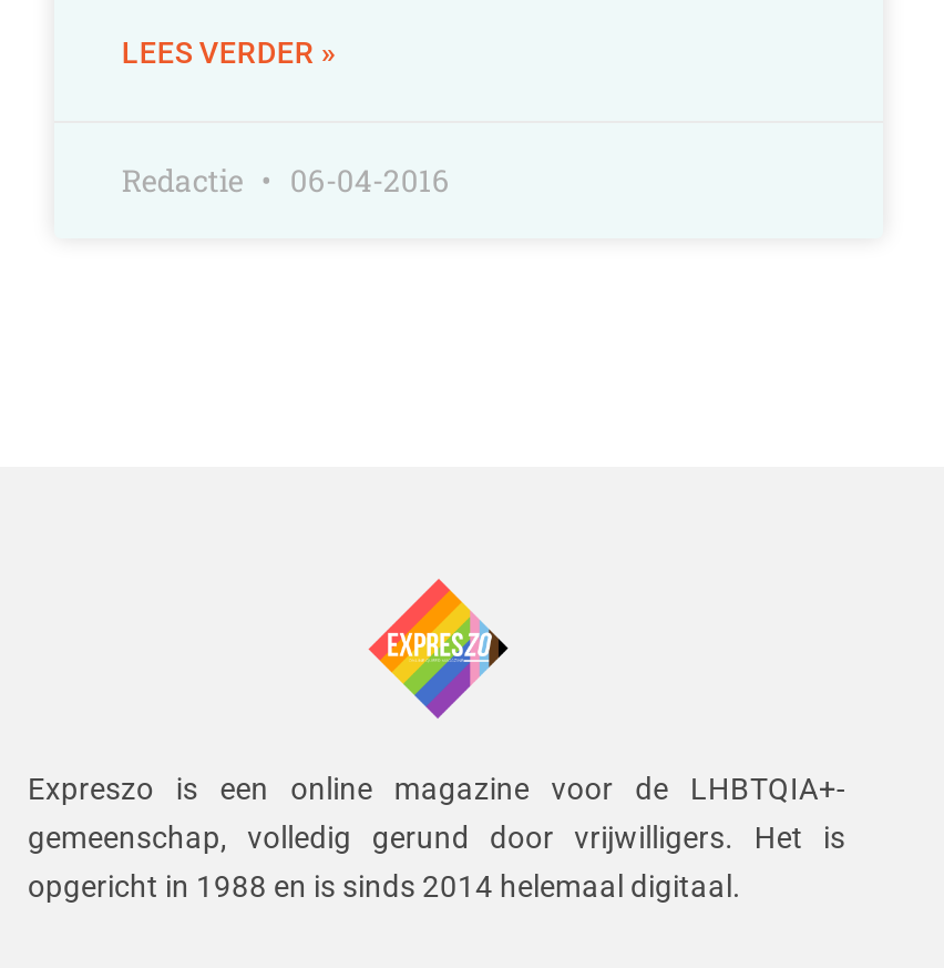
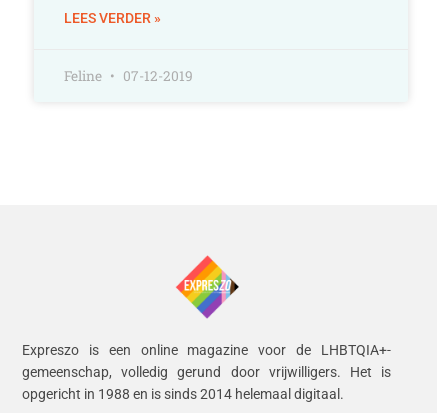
[122,162,450,202] Redactie | 06-04-2016 -> [64,67,193,85] Feline | 07-12-2019

